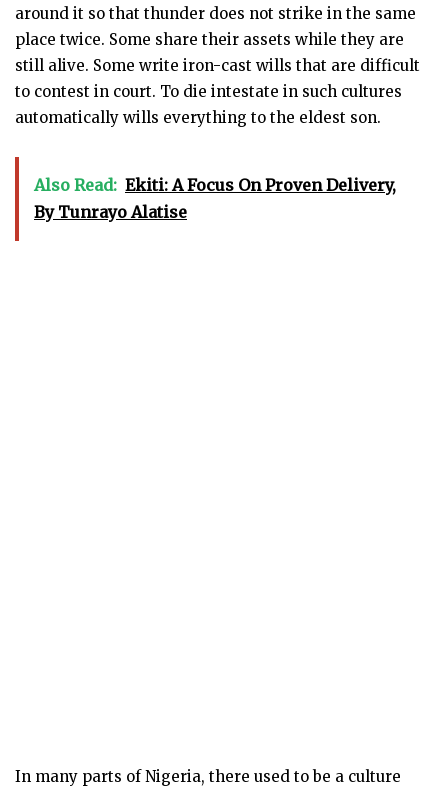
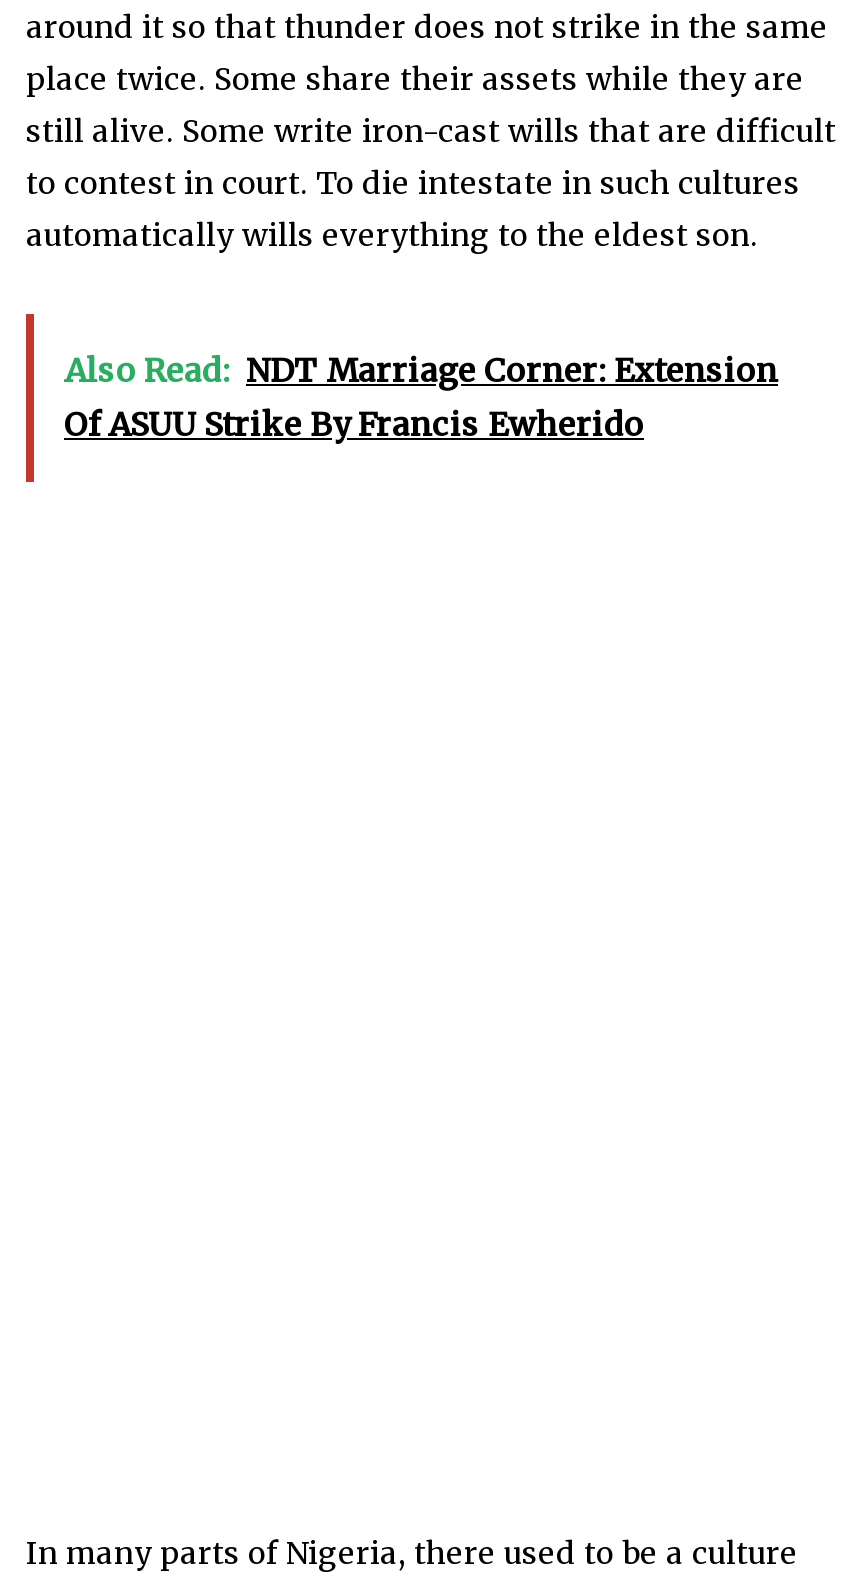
[34,175,396,222] Also Read: Ekiti: A Focus On Proven Delivery, | By Tunrayo Alatise -> [64,350,778,444] Also Read: NDT Marriage Corner: Extension | Of ASUU Strike By Francis Ewherido

